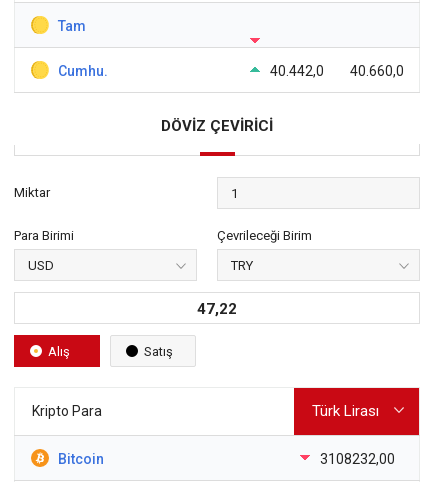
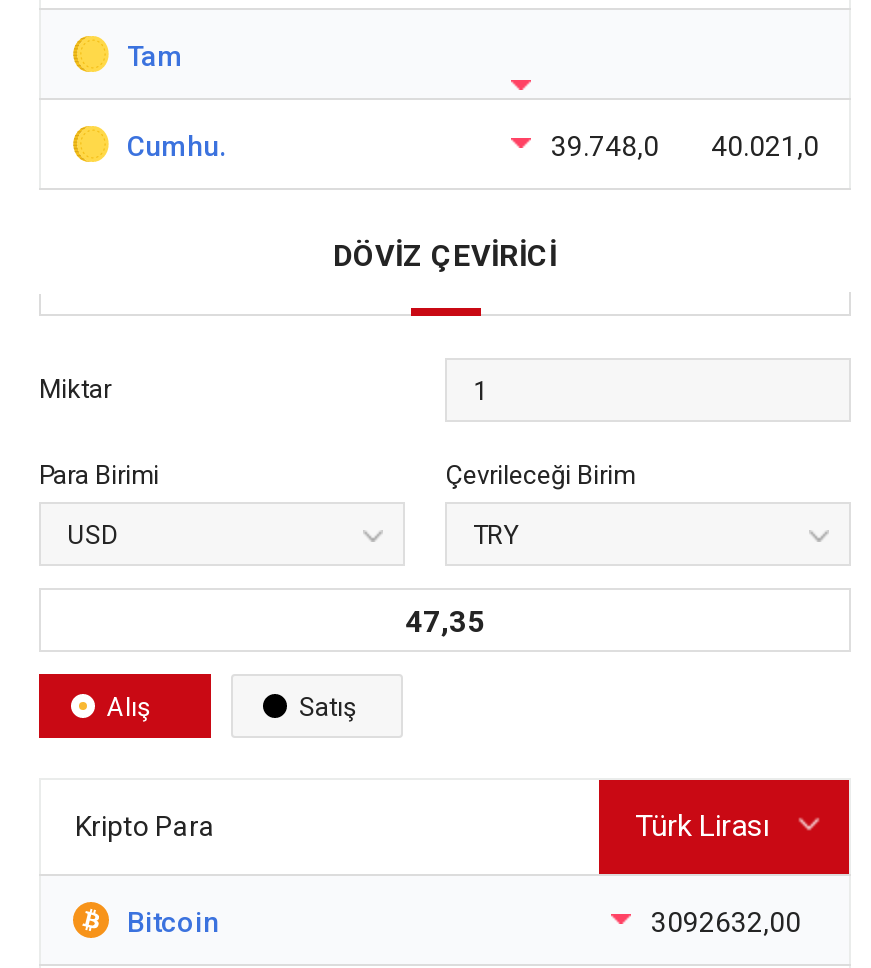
[270,63,324,79] 40.442,0 -> [551,130,659,162] 39.748,0
[350,63,404,79] 40.660,0 -> [711,130,819,162] 40.021,0
[197,300,237,318] 47,22 -> [405,604,485,640] 47,35
[320,451,395,467] 3108232,00 -> [651,906,801,938] 3092632,00

